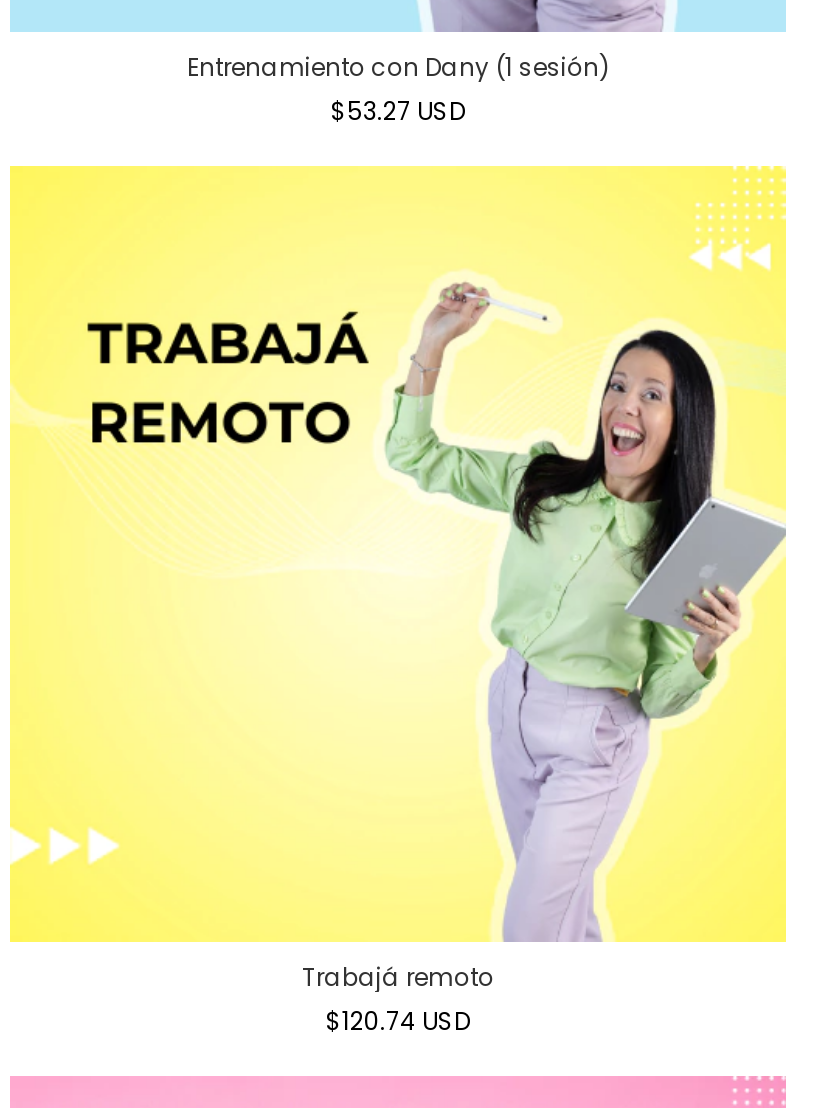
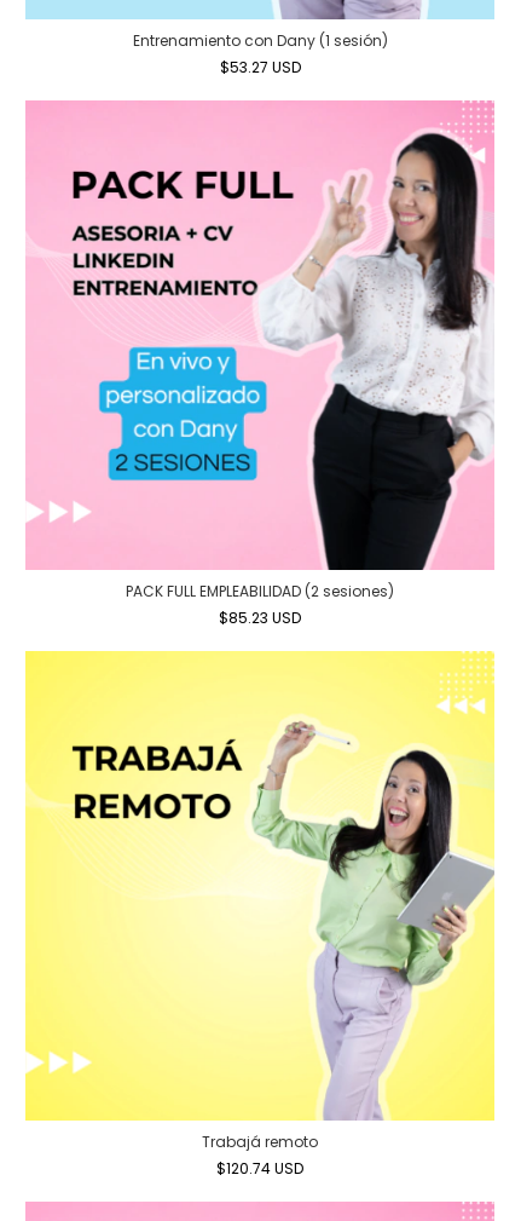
none -> [25,100,494,628] [image] | PACK FULL EMPLEABILIDAD (2 sesiones) | $85.23 USD

